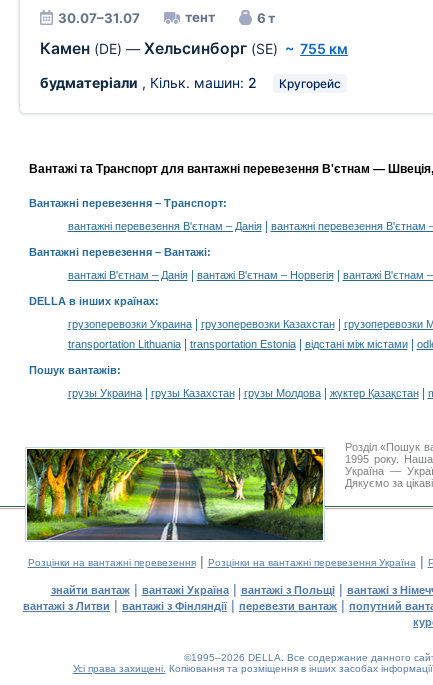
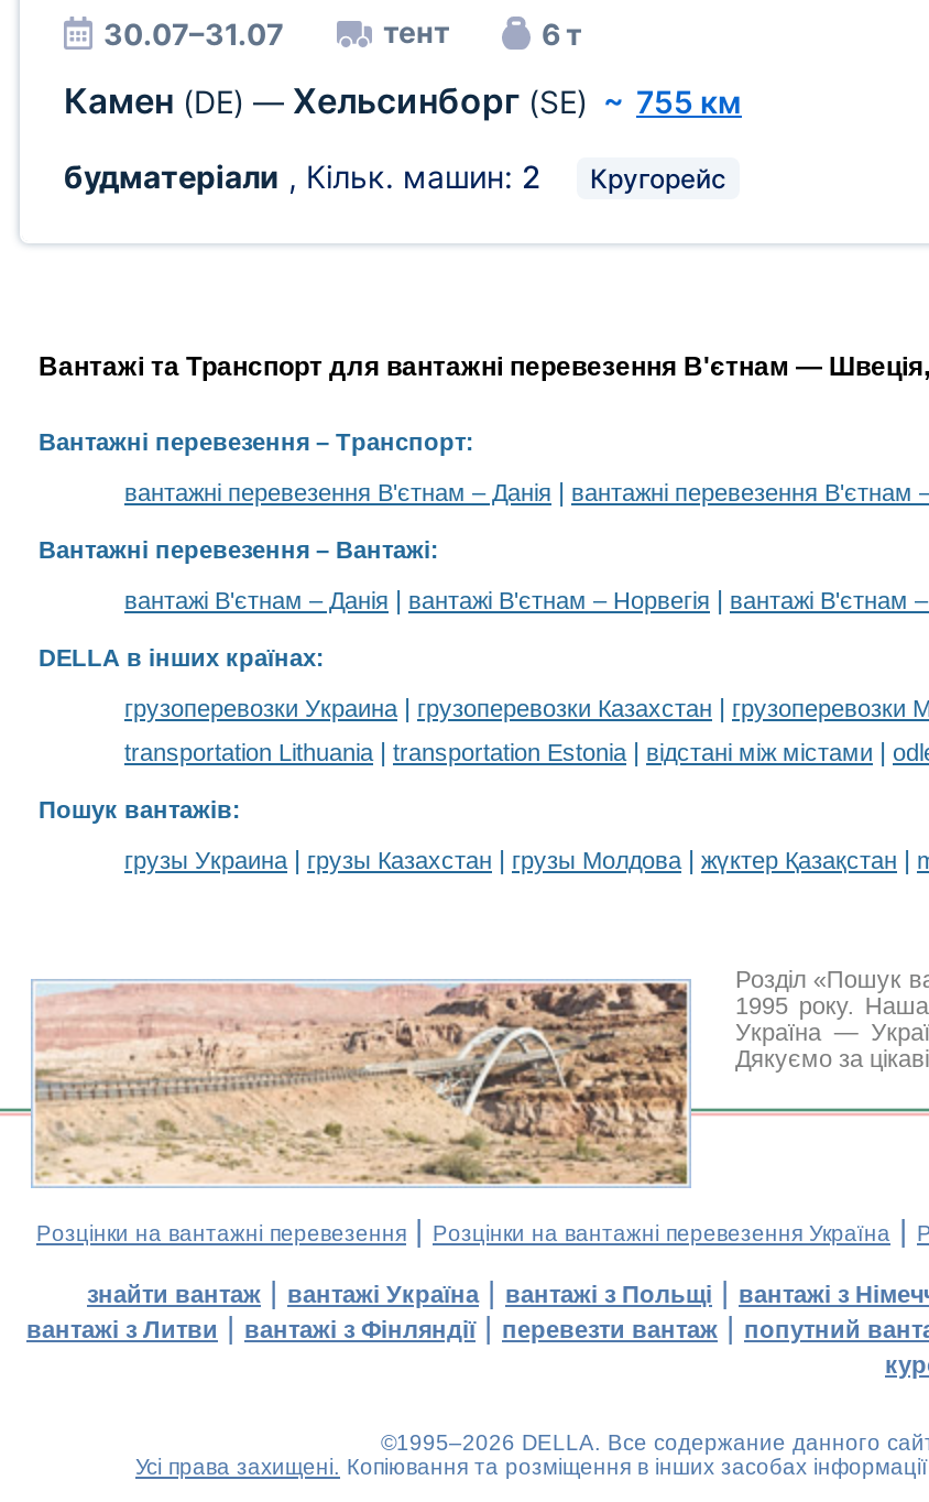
[26,448,324,541] [image] -> [33,981,691,1186] [image]

